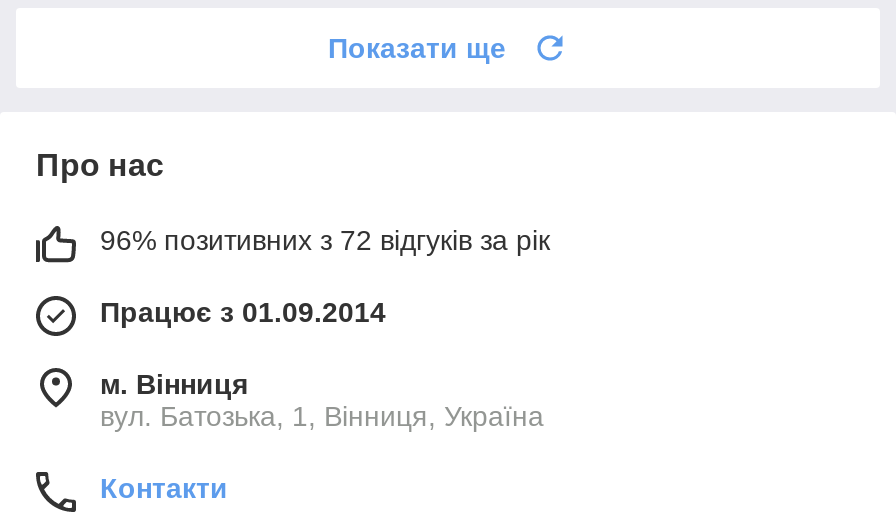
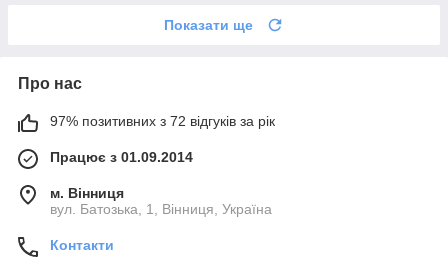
[100,224,550,256] 96% позитивних з 72 відгуків за рік -> [50,113,275,129] 97% позитивних з 72 відгуків за рік

